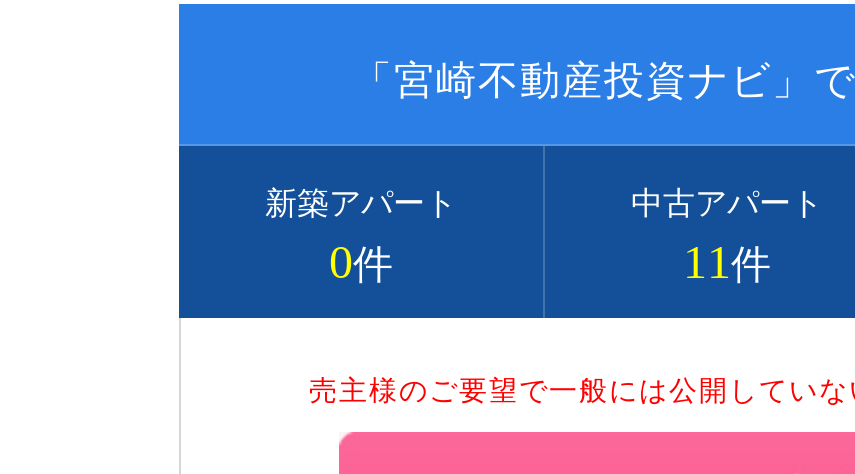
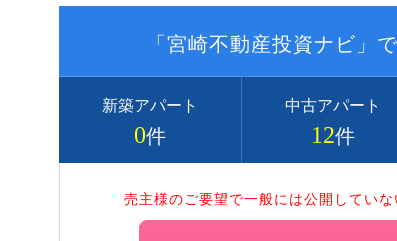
[683,236,771,288] 11件 -> [311,122,355,148] 12件

